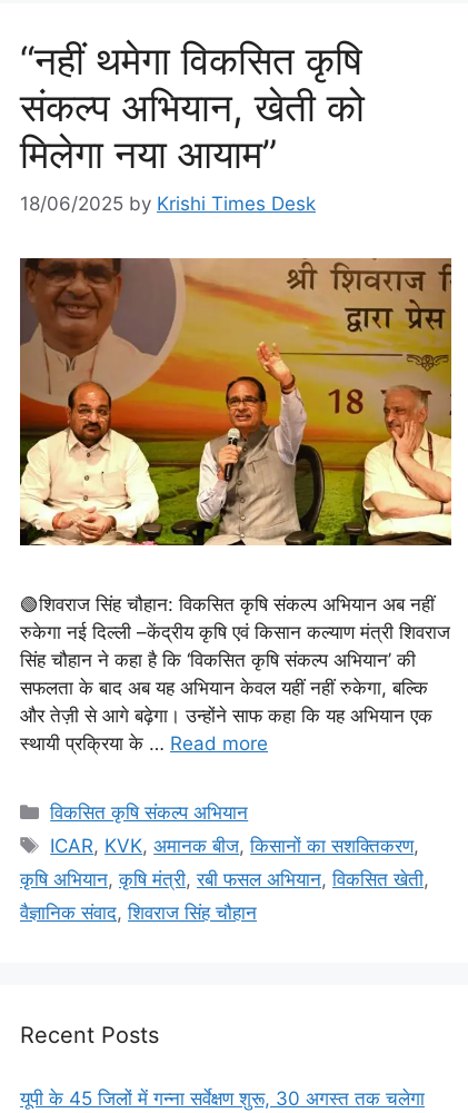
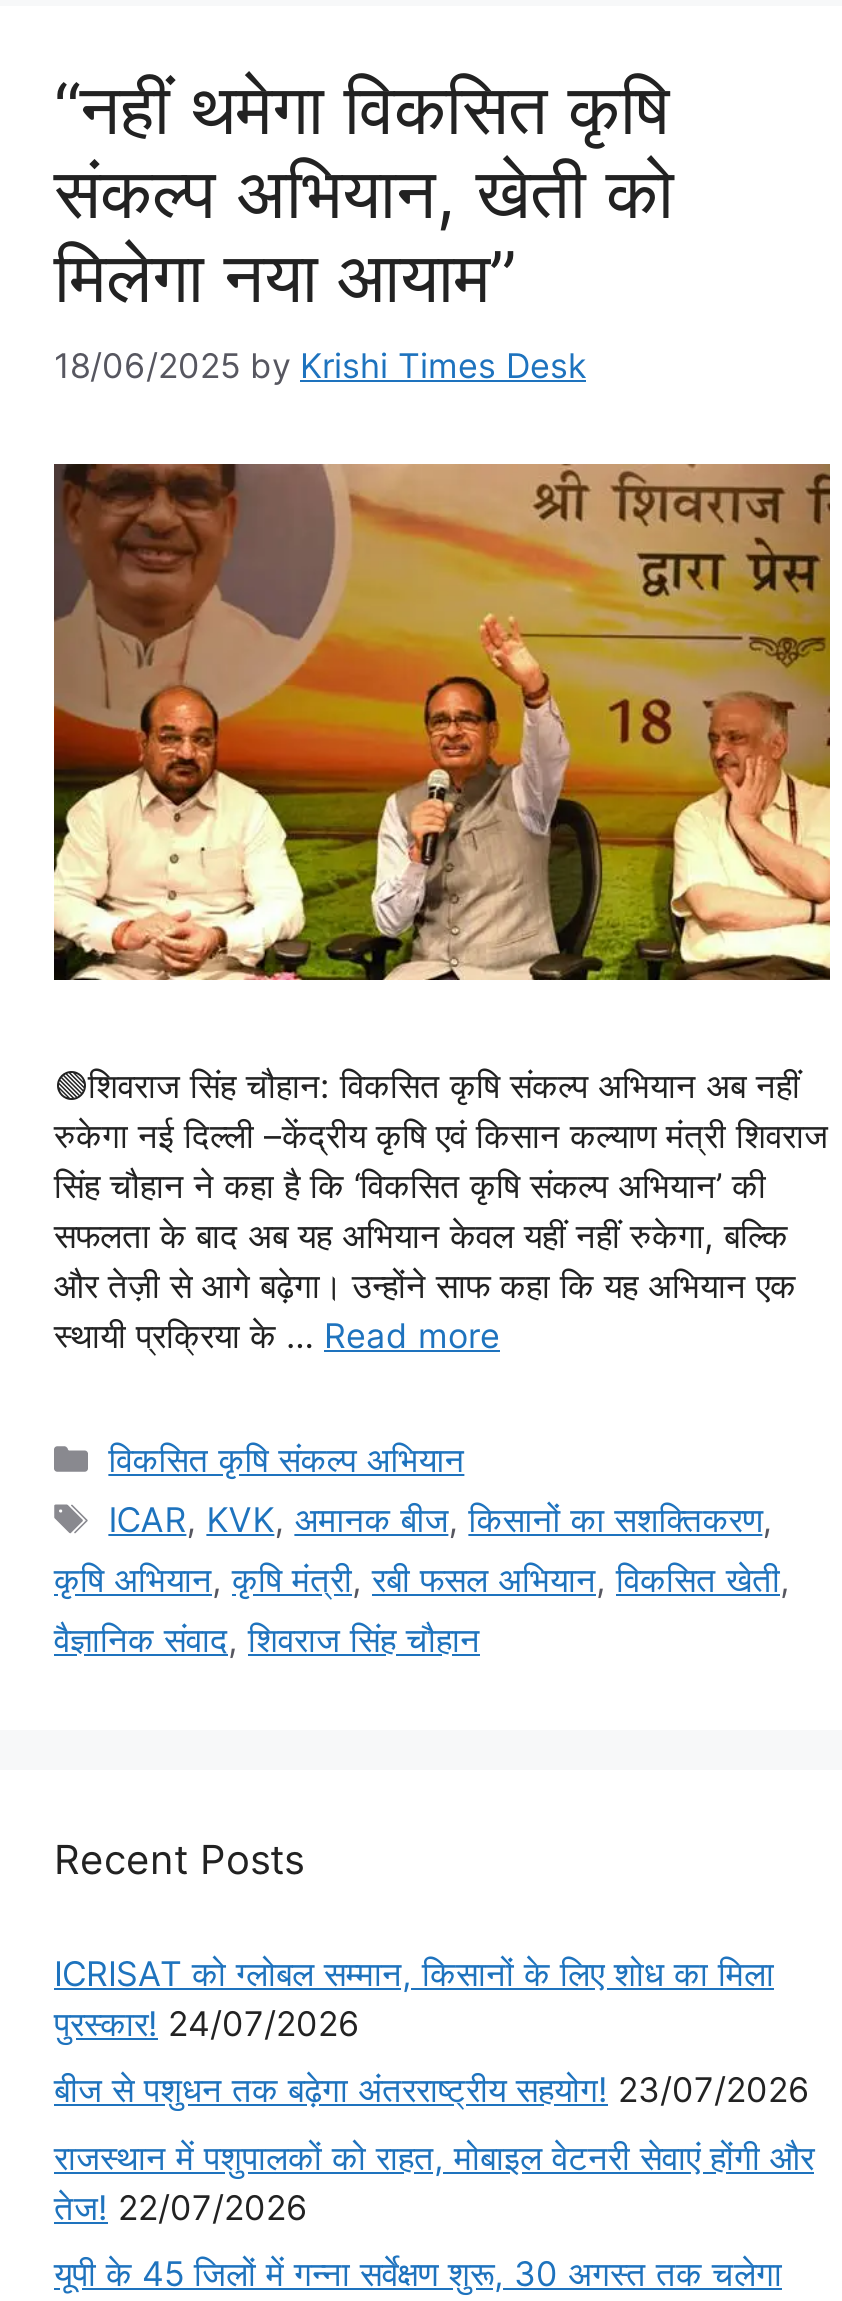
none -> [54,1953,814,2227] ICRISAT को ग्लोबल सम्मान, किसानों के लिए शोध का मिला | पुरस्कार! 24/07/2026 | बीज से पशुधन तक बढ़ेगा अंतरराष्ट्रीय सहयोग! 23/07/2026 | राजस्थान में पशुपालकों को राहत, मोबाइल वेटनरी सेवाएं होंगी और | तेज! 22/07/2026

